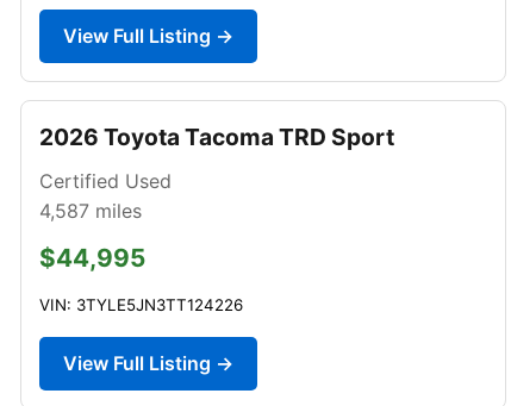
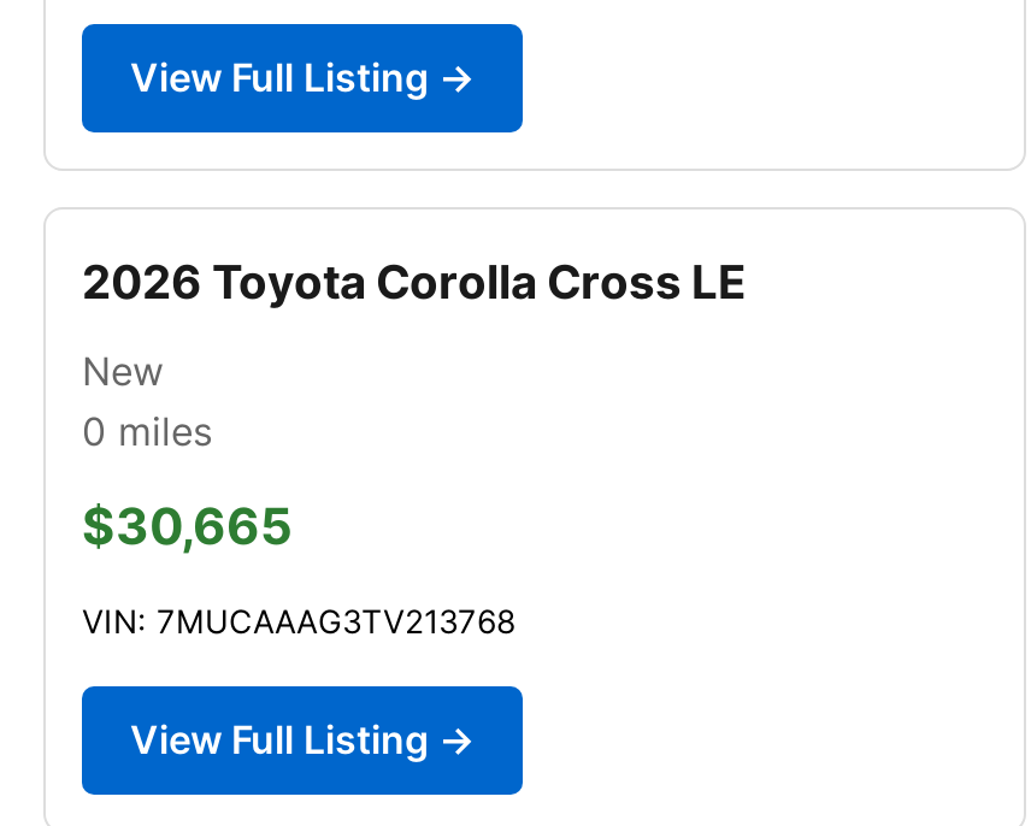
[39,123,394,151] 2026 Toyota Tacoma TRD Sport -> [82,253,747,310] 2026 Toyota Corolla Cross LE
[39,169,172,223] Certified Used | 4,587 miles -> [82,347,212,455] New | 0 miles
[39,243,145,273] $44,995 -> [82,496,291,556] $30,665
[39,295,243,314] VIN: 3TYLE5JN3TT124226 -> [82,602,515,640] VIN: 7MUCAAAG3TV213768

